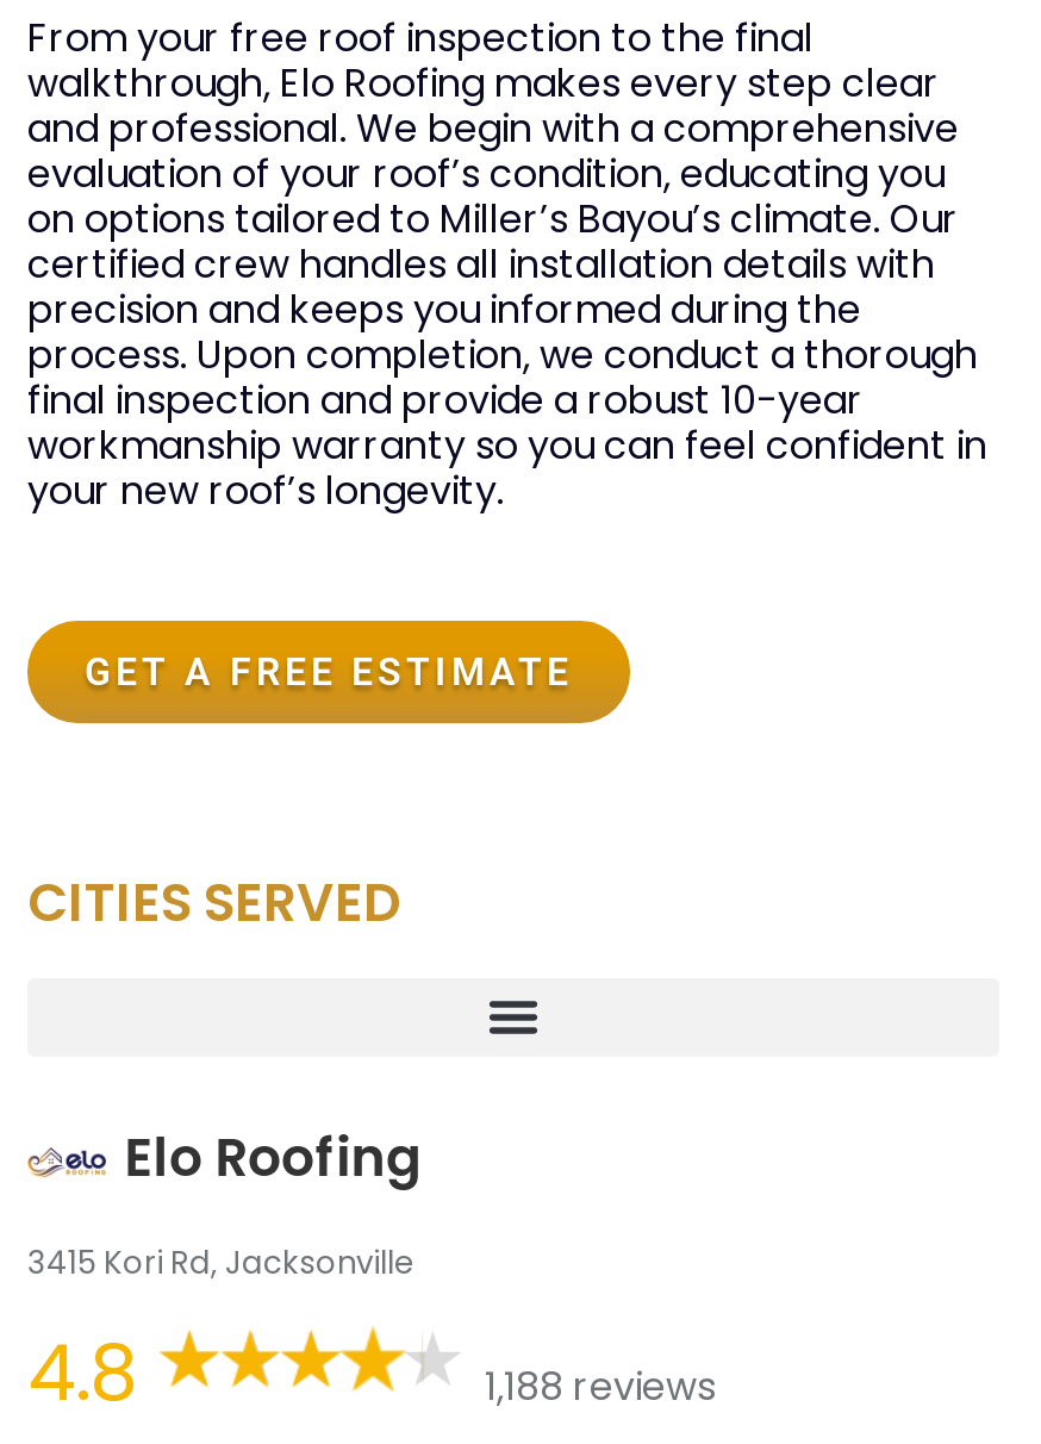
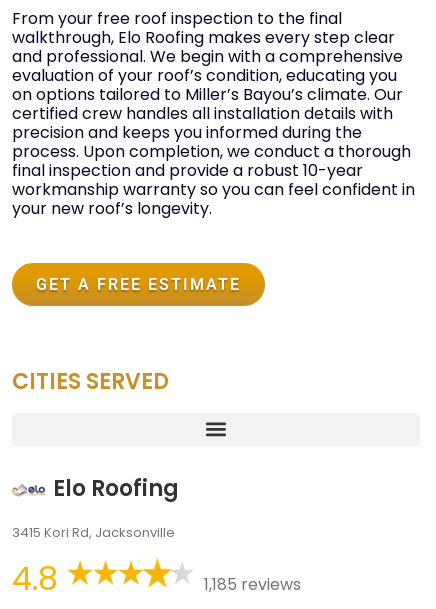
[485,1360,716,1414] 1,188 reviews -> [204,573,301,596] 1,185 reviews

